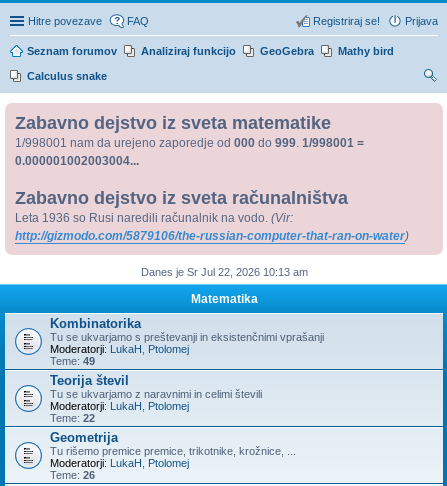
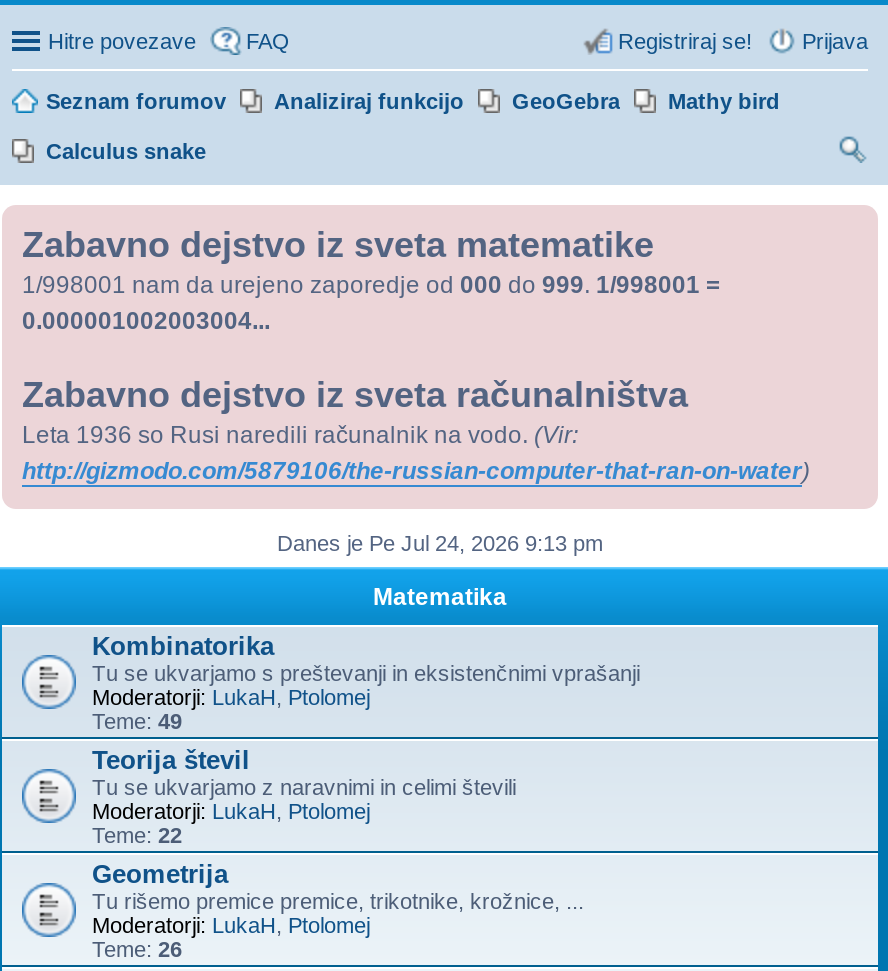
[140,266,307,278] Danes je Sr Jul 22, 2026 10:13 am -> [277,531,603,555] Danes je Pe Jul 24, 2026 9:13 pm

